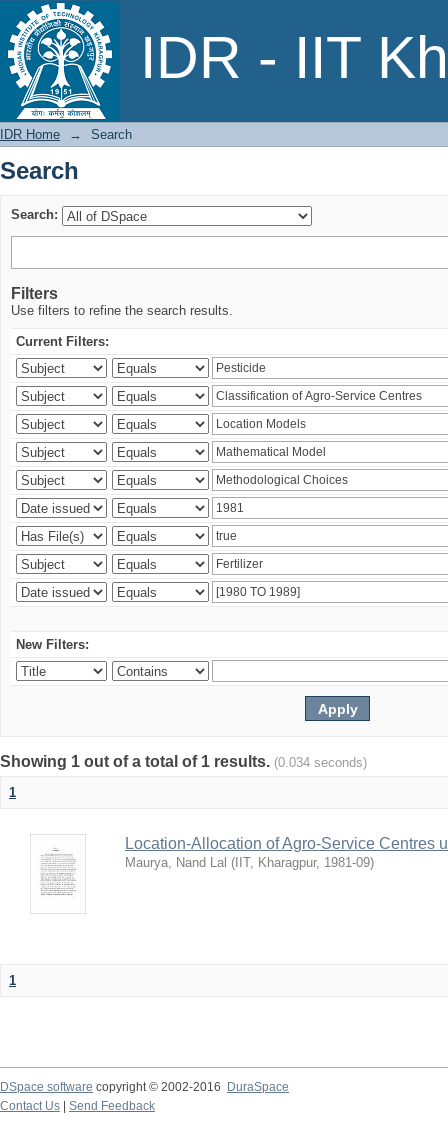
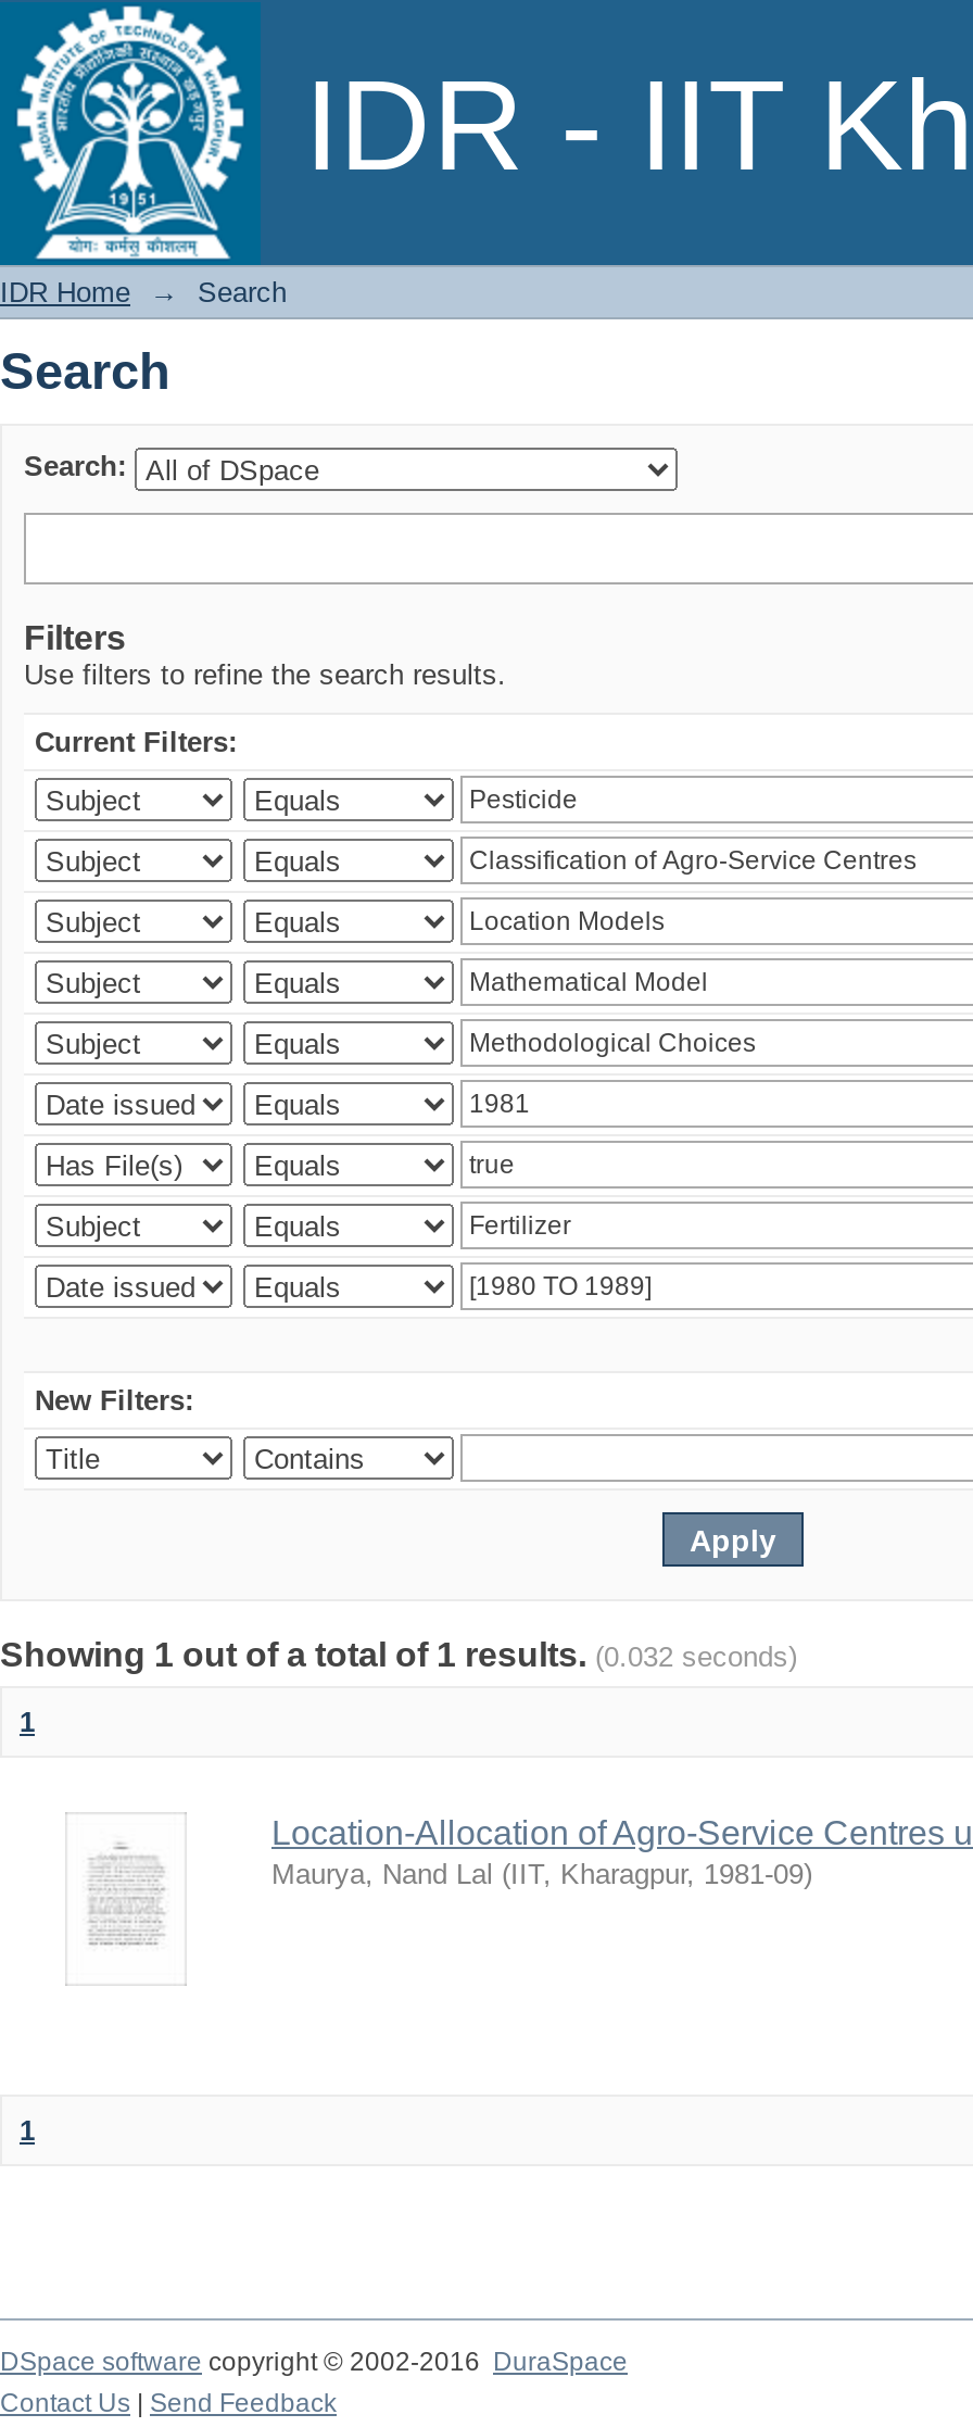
[0,753,367,770] Showing 1 out of a total of 1 results. (0.034 seconds) -> [0,1636,797,1673] Showing 1 out of a total of 1 results. (0.032 seconds)

